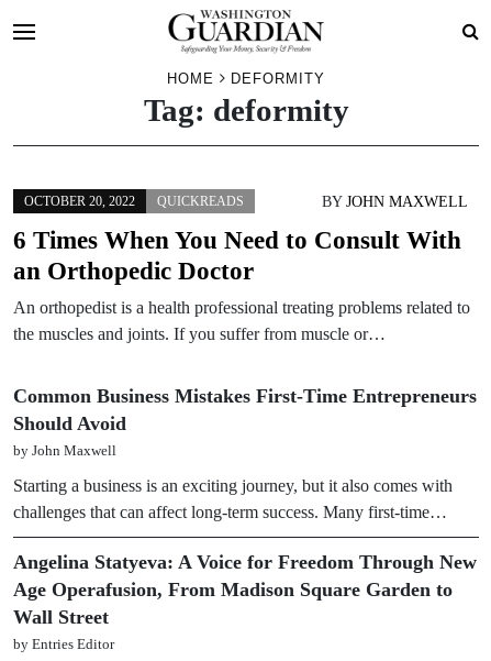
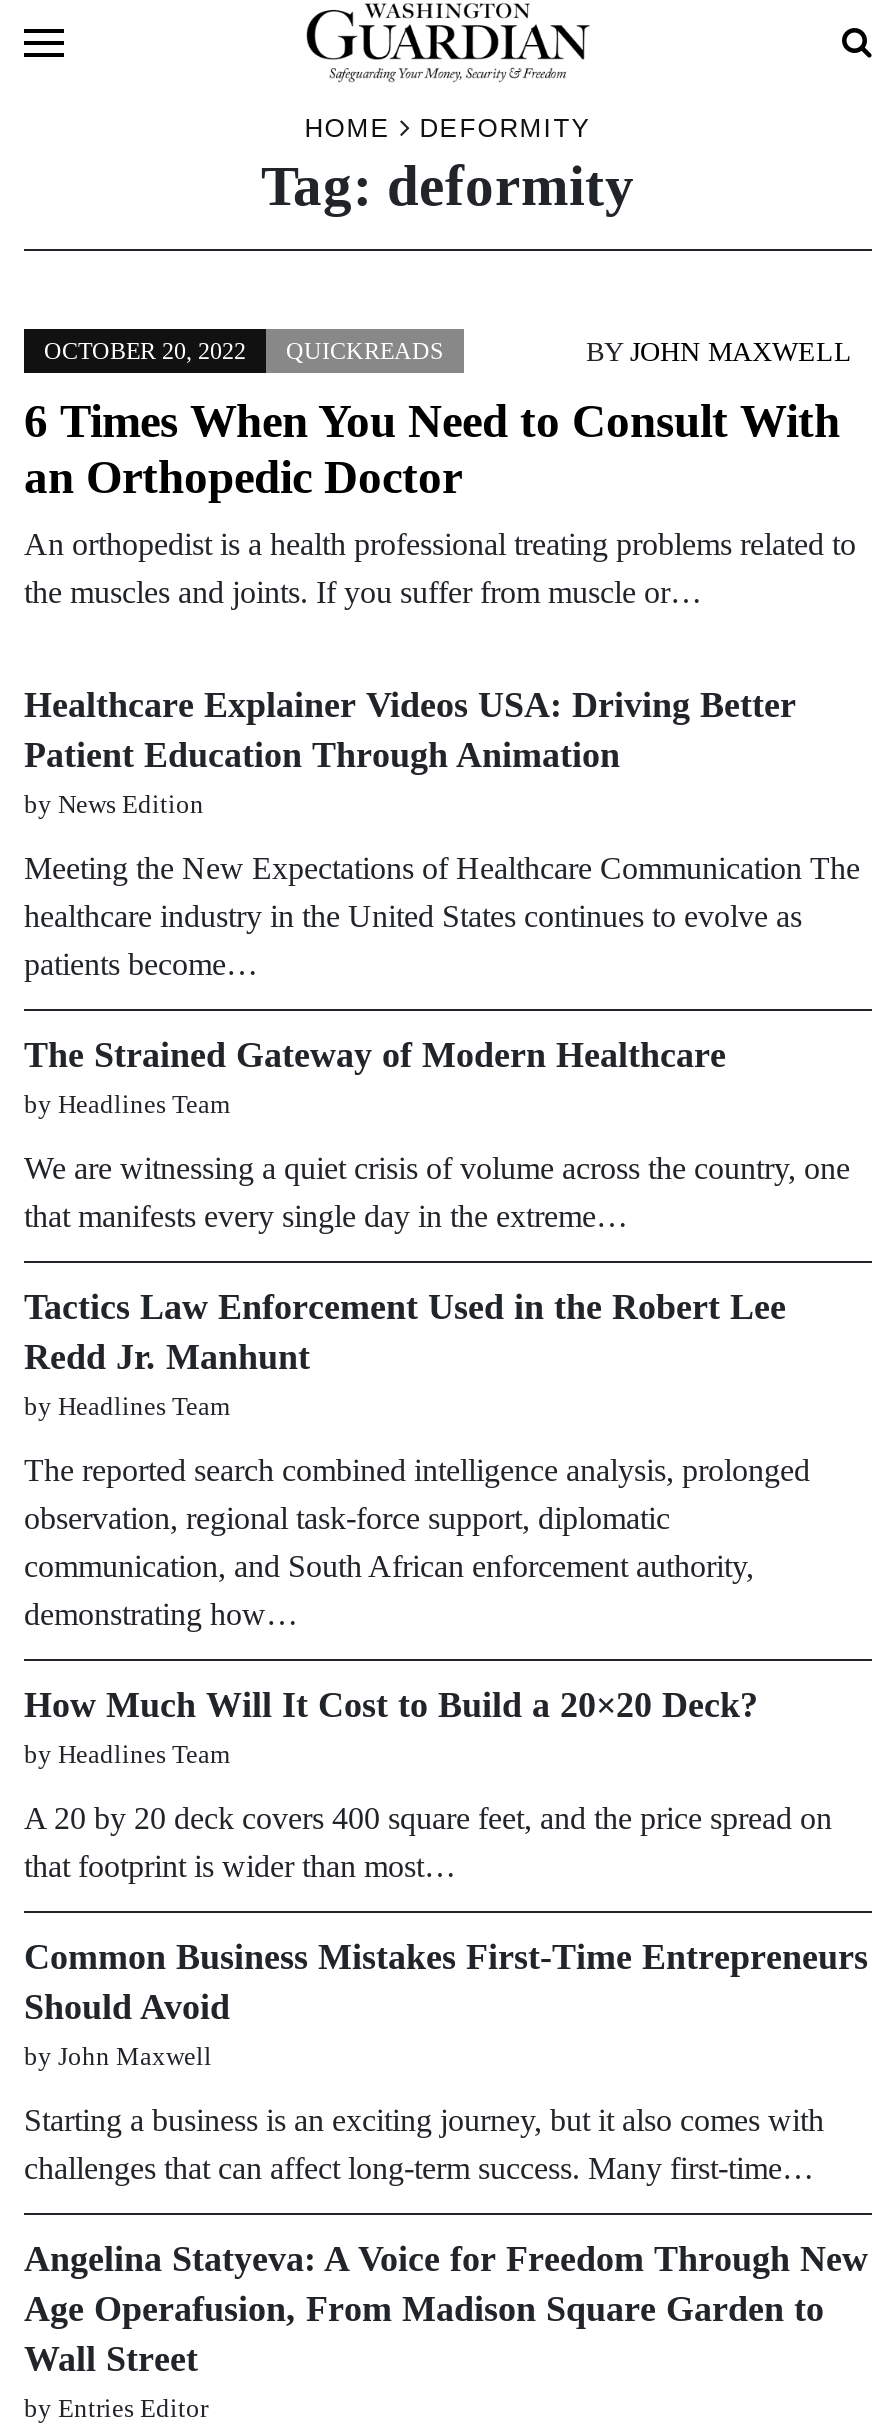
none -> [24,685,860,1883] Healthcare Explainer Videos USA: Driving Better | Patient Education Through Animation | by News Edition | Meeting the New Expectations of Healthcare Communication The | healthcare industry in the United States continues to evolve as | patients become… | The Strained Gateway of Modern Healthcare | by Headlines Team | We are witnessing a quiet crisis of volume across the country, one | that manifests every single day in the extreme… | Tactics Law Enforcement Used in the Robert Lee | Redd Jr. Manhunt | by Headlines Team | The reported search combined intelligence analysis, prolonged | observation, regional task-force support, diplomatic | communication, and South African enforcement authority, | demonstrating how… | How Much Will It Cost to Build a 20×20 Deck? | by Headlines Team | A 20 by 20 deck covers 400 square feet, and the price spread on | that footprint is wider than most…

